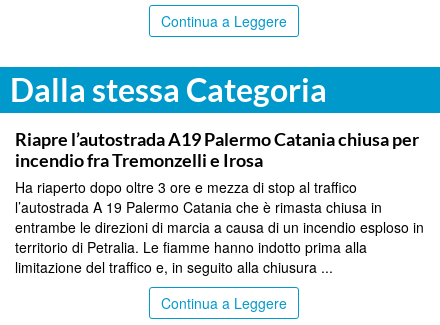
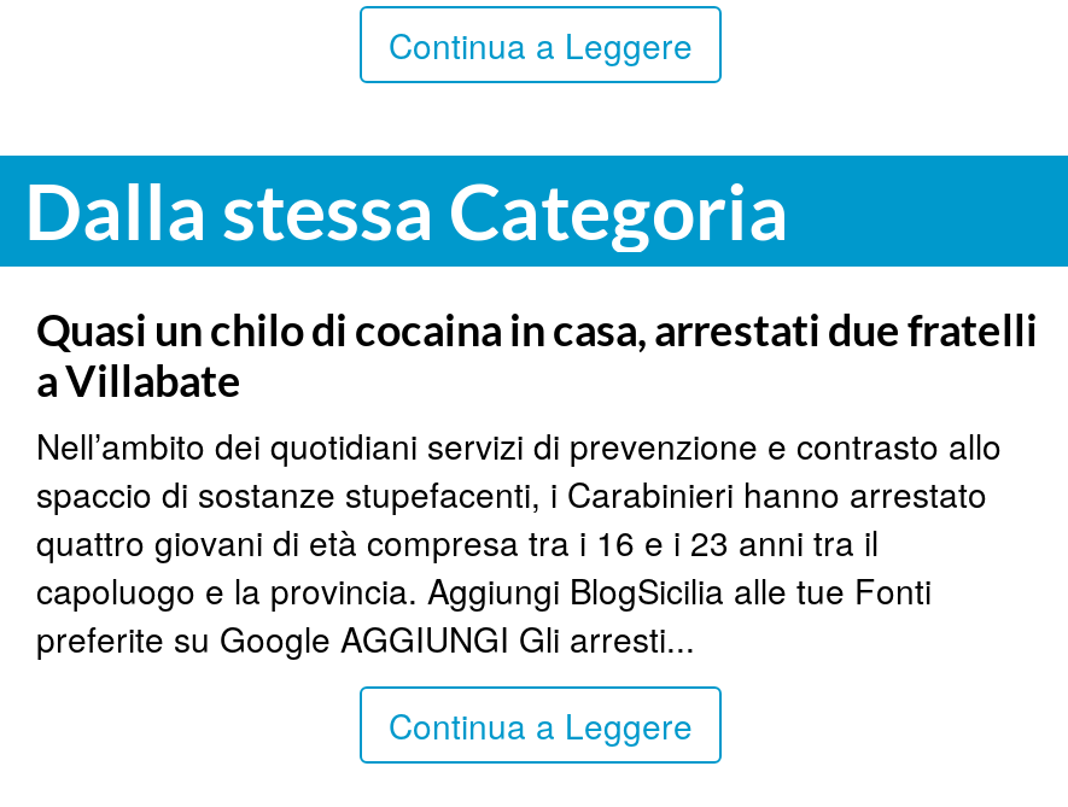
[15,128,424,277] Riapre l’autostrada A19 Palermo Catania chiusa per | incendio fra Tremonzelli e Irosa | Ha riaperto dopo oltre 3 ore e mezza di stop al traffico | l’autostrada A 19 Palermo Catania che è rimasta chiusa in | entrambe le direzioni di marcia a causa di un incendio esploso in | territorio di Petralia. Le fiamme hanno indotto prima alla | limitazione del traffico e, in seguito alla chiusura ... -> [36,302,1038,662] Quasi un chilo di cocaina in casa, arrestati due fratelli | a Villabate | Nell’ambito dei quotidiani servizi di prevenzione e contrasto allo | spaccio di sostanze stupefacenti, i Carabinieri hanno arrestato | quattro giovani di età compresa tra i 16 e i 23 anni tra il | capoluogo e la provincia. Aggiungi BlogSicilia alle tue Fonti | preferite su Google AGGIUNGI Gli arresti...

